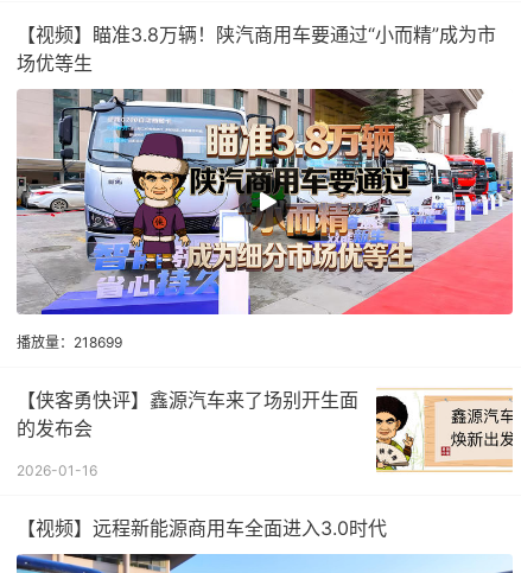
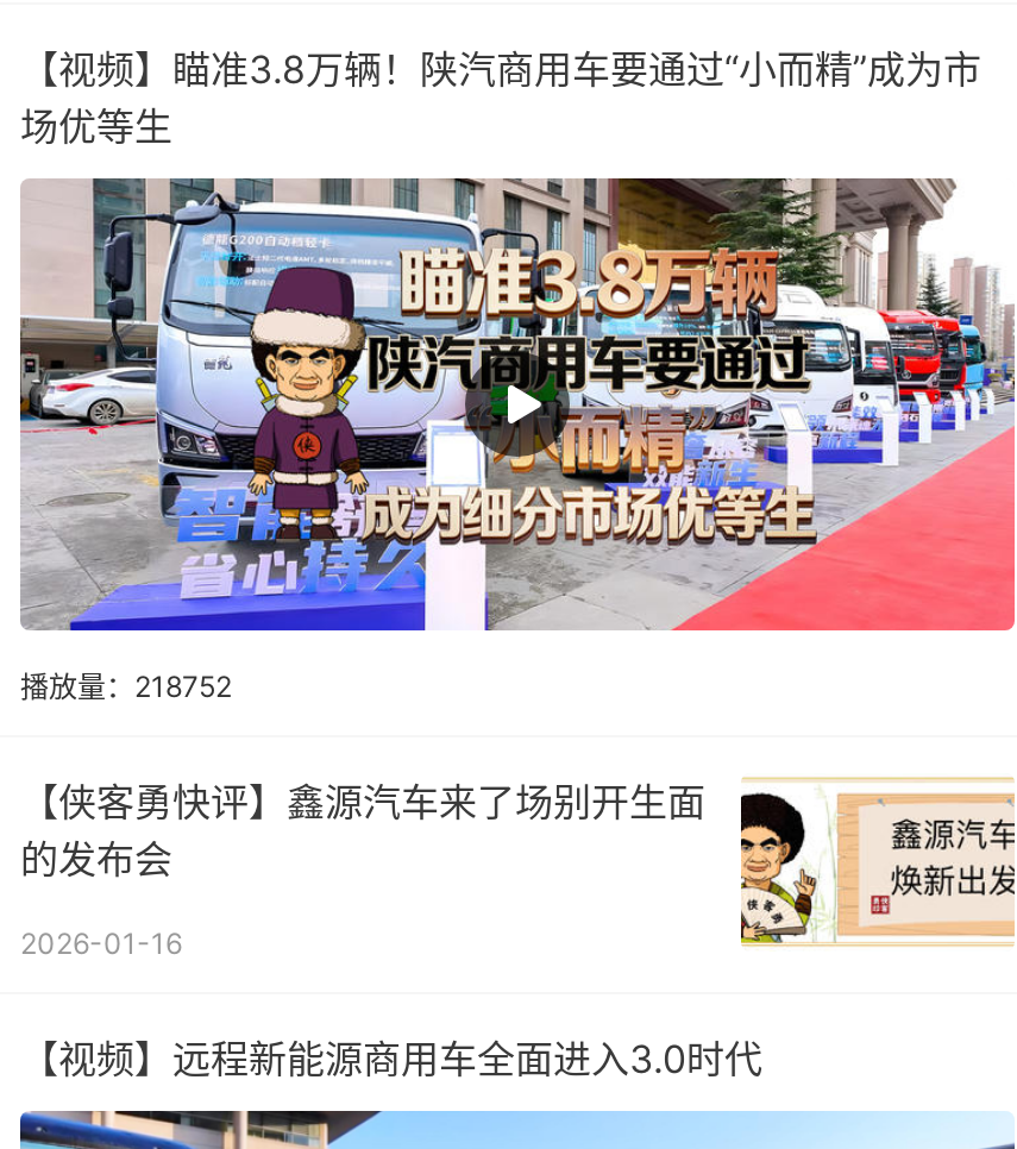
[17,333,122,351] 播放量：218699 -> [20,668,232,704] 播放量：218752

